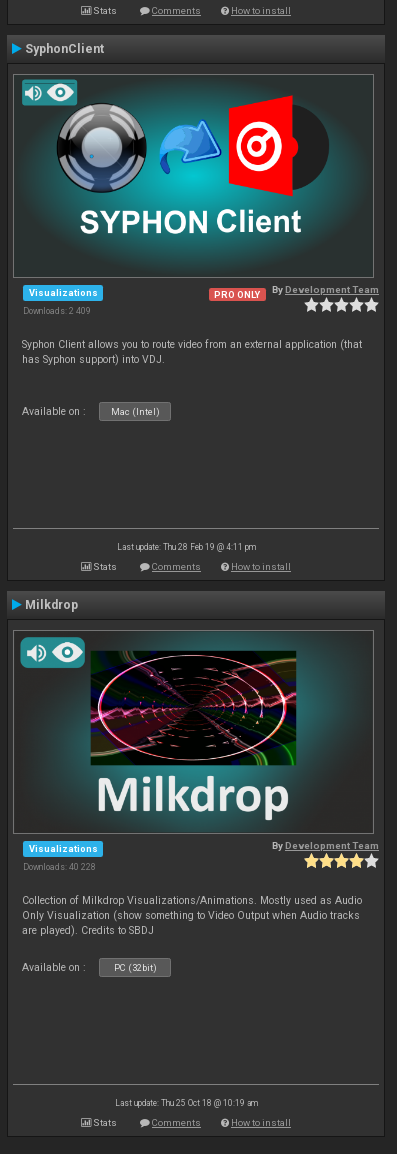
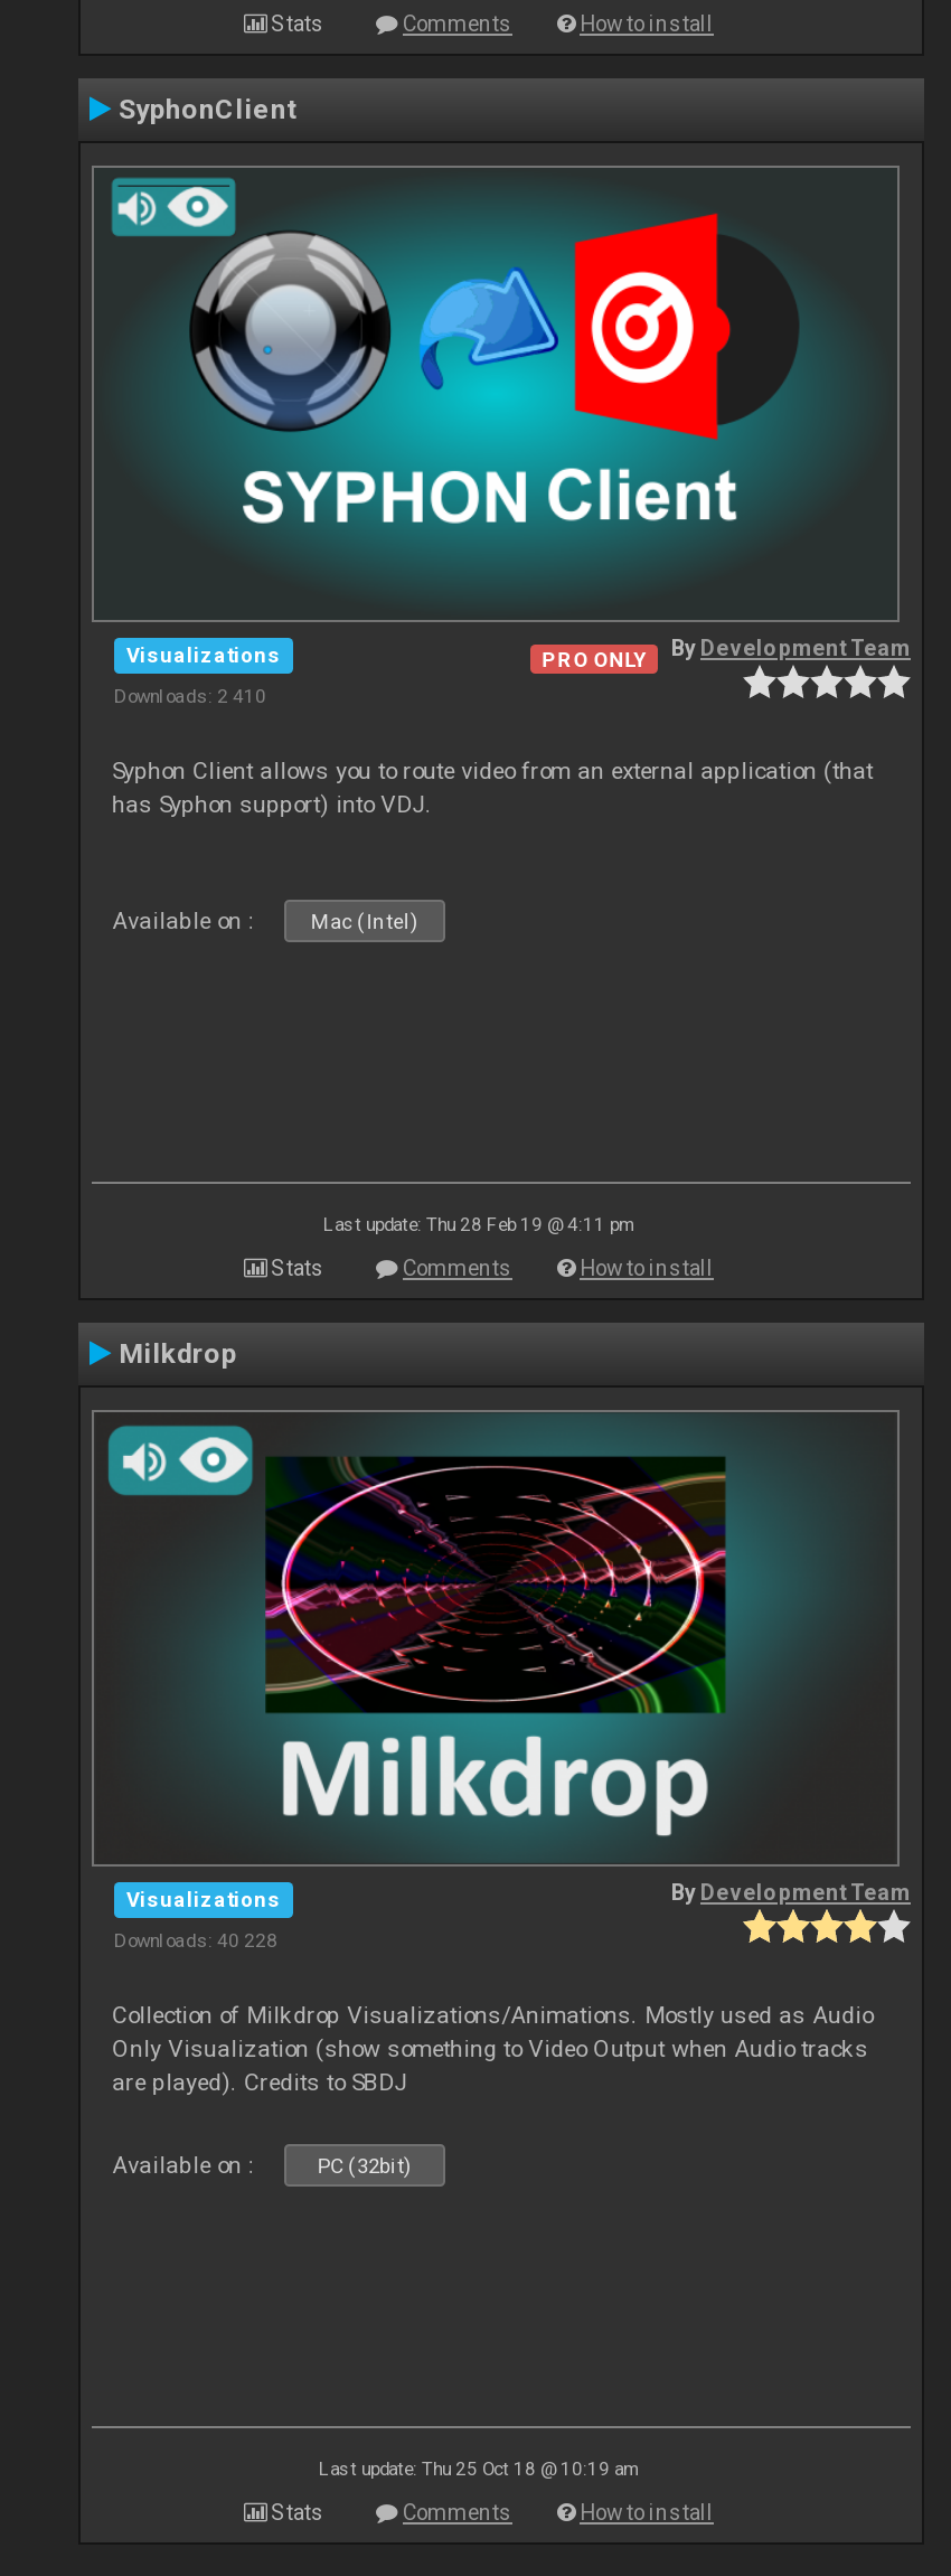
[23,306,91,316] Downloads: 2 409 -> [114,684,266,707] Downloads: 2 410

